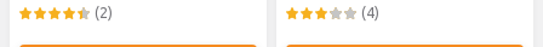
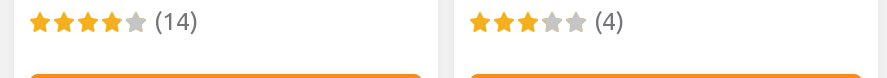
[95,5,113,20] (2) -> [154,8,198,34] (14)

